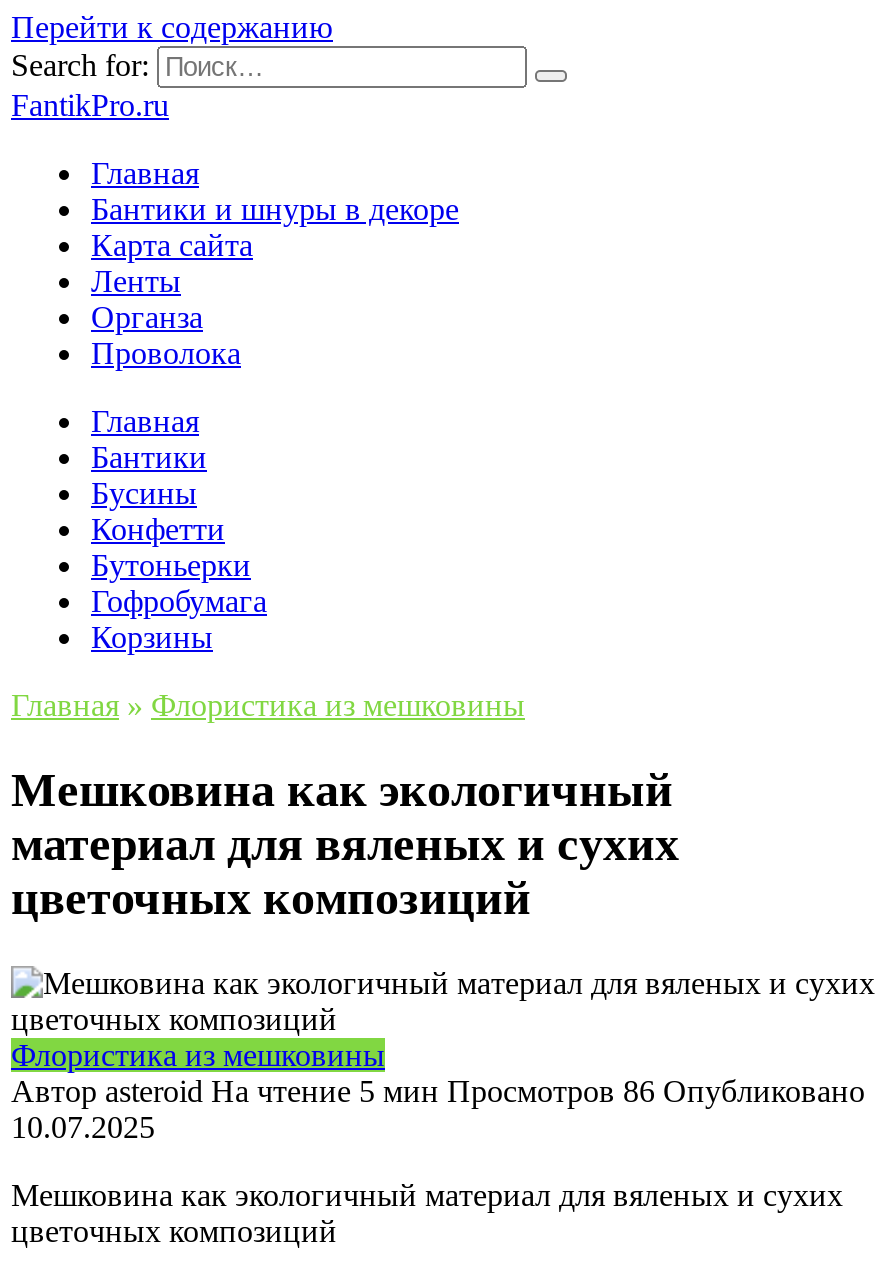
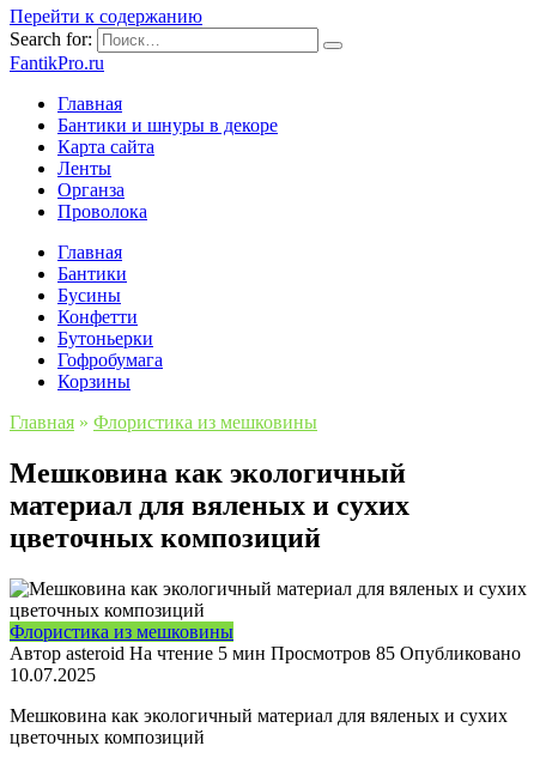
[11,1074,865,1108] Автор asteroid На чтение 5 мин Просмотров 86 Опубликовано -> [10,643,521,663] Автор asteroid На чтение 5 мин Просмотров 85 Опубликовано

